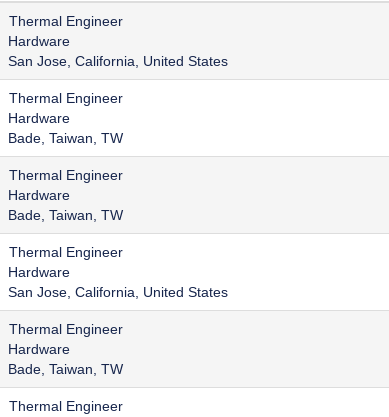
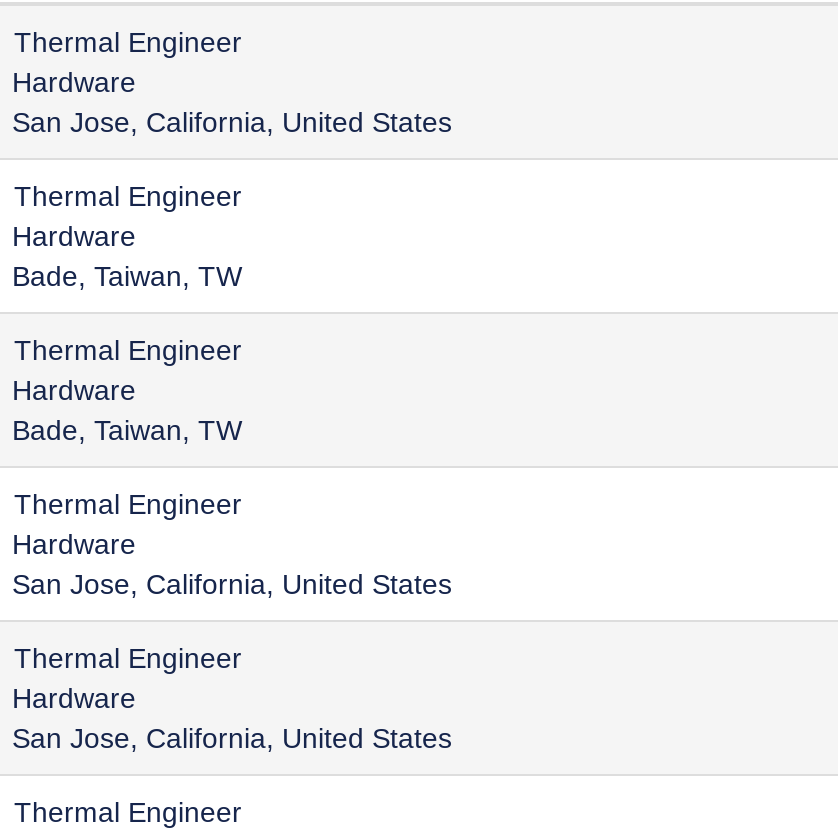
[8,361,123,377] Bade, Taiwan, TW -> [12,722,452,754] San Jose, California, United States

